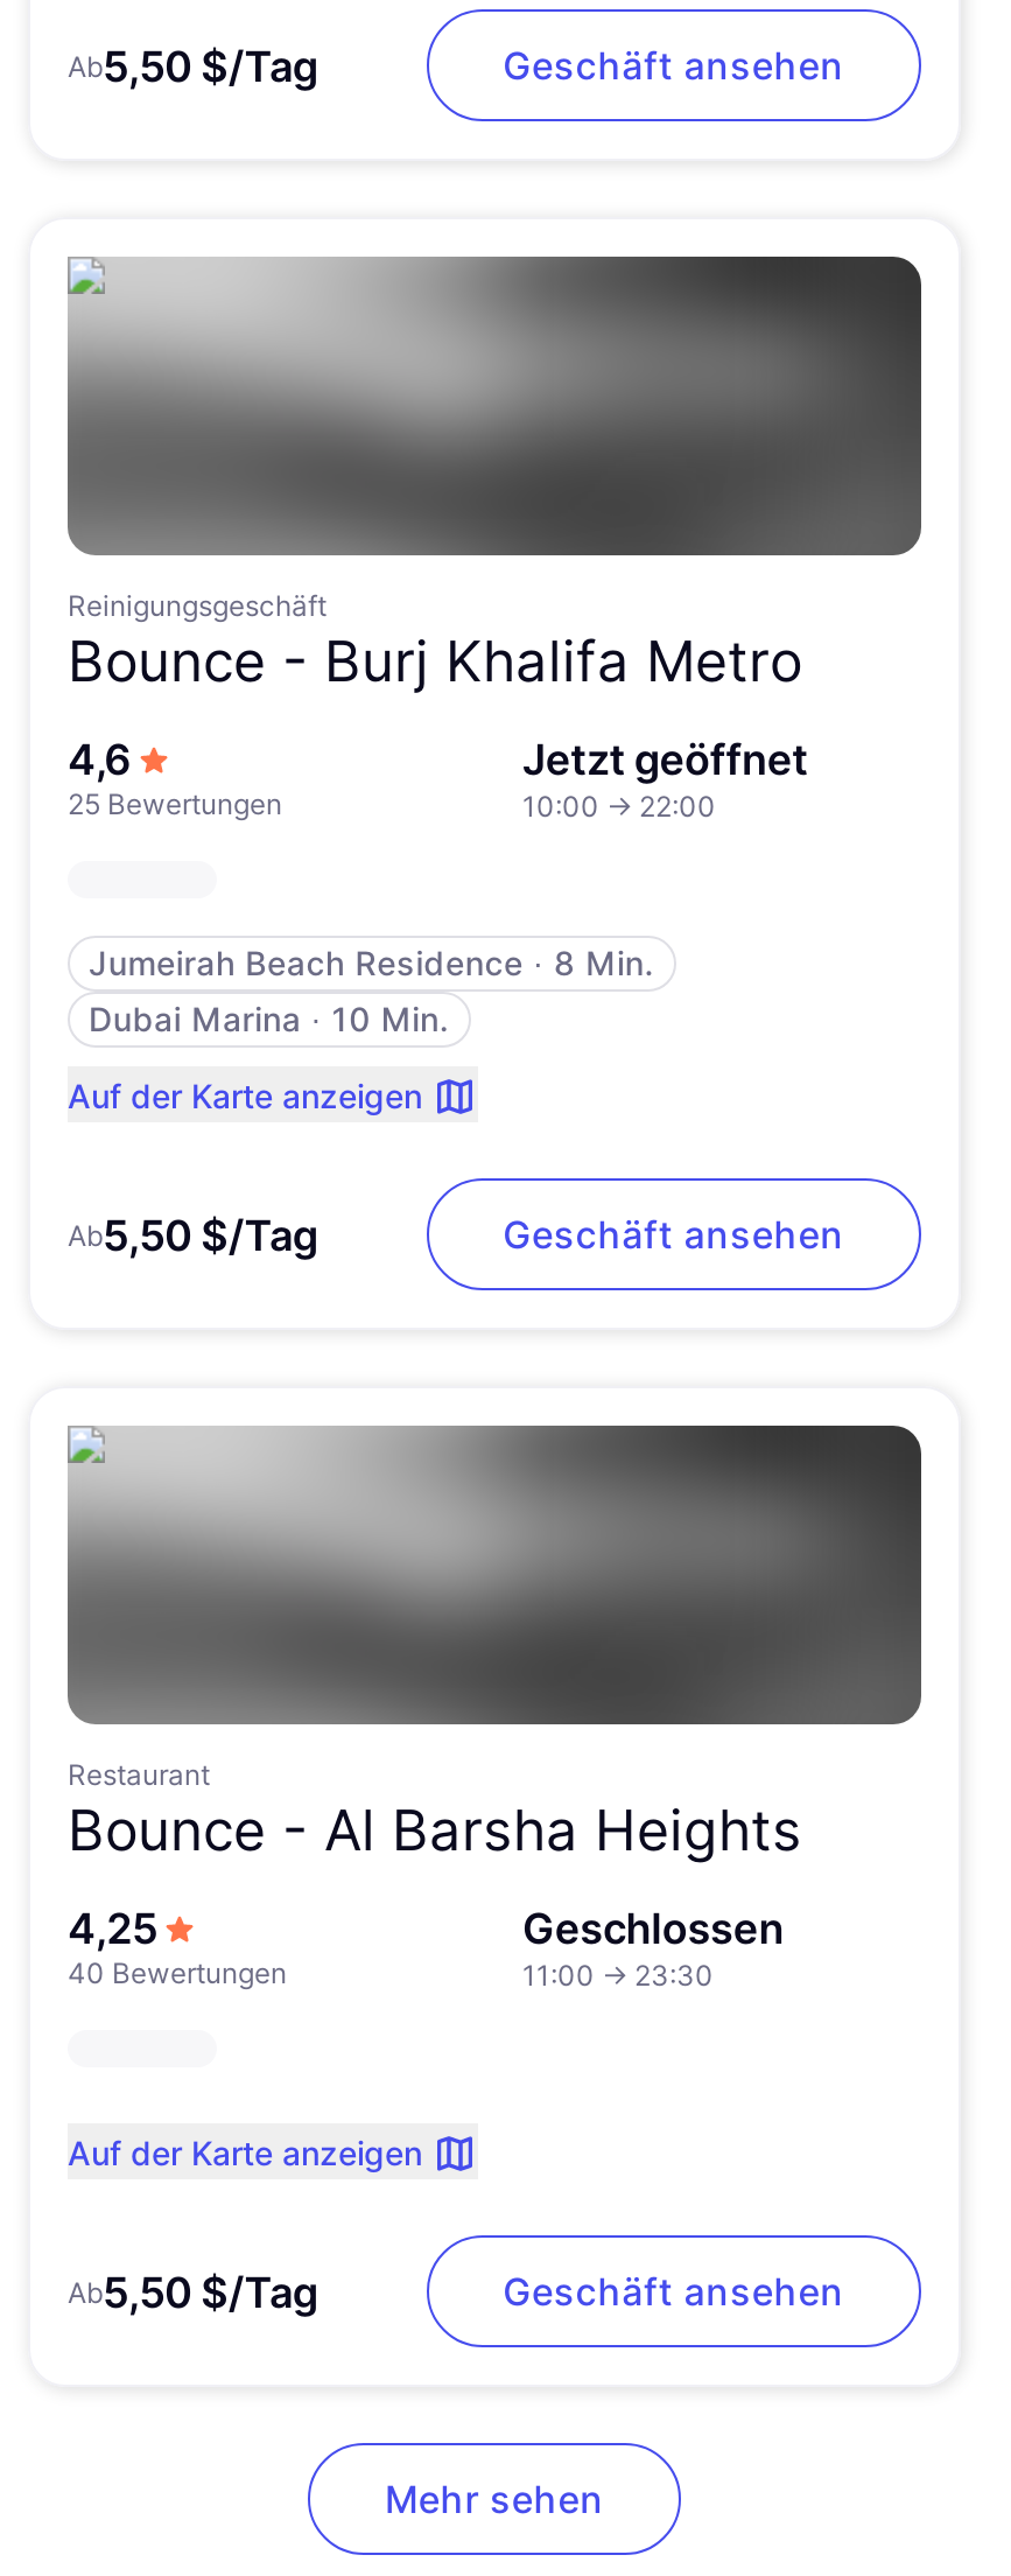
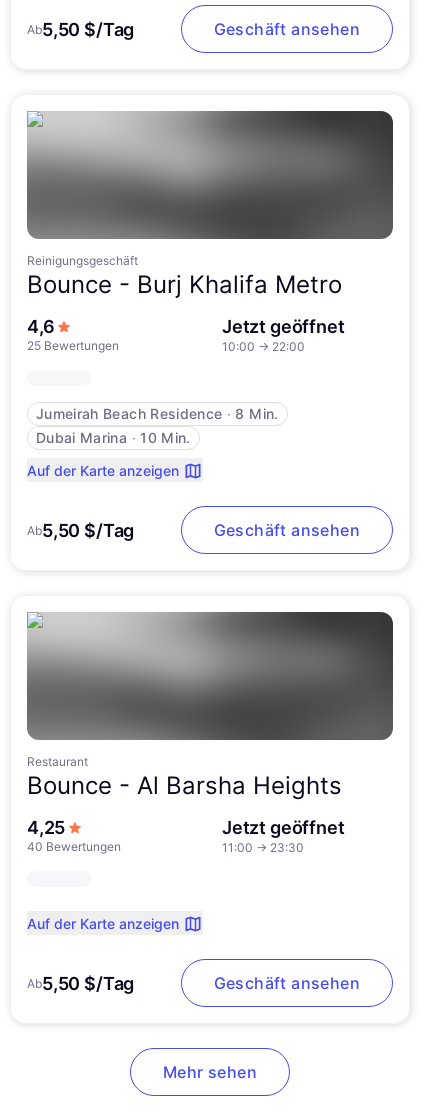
[522,1904,784,1953] Geschlossen -> [222,817,344,838] Jetzt geöffnet

